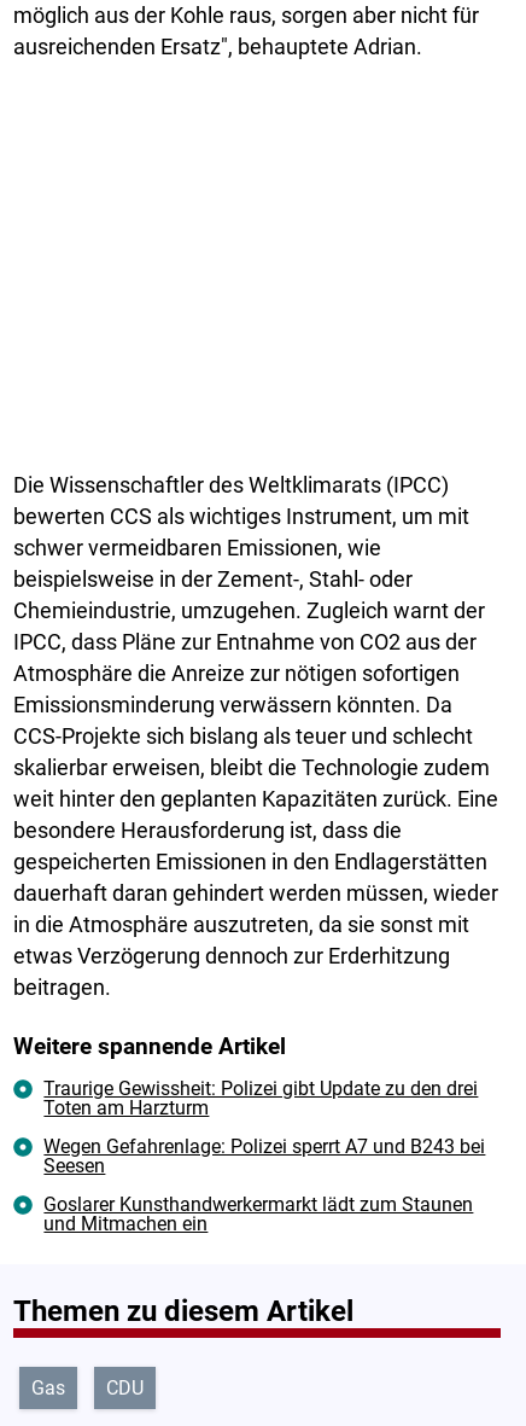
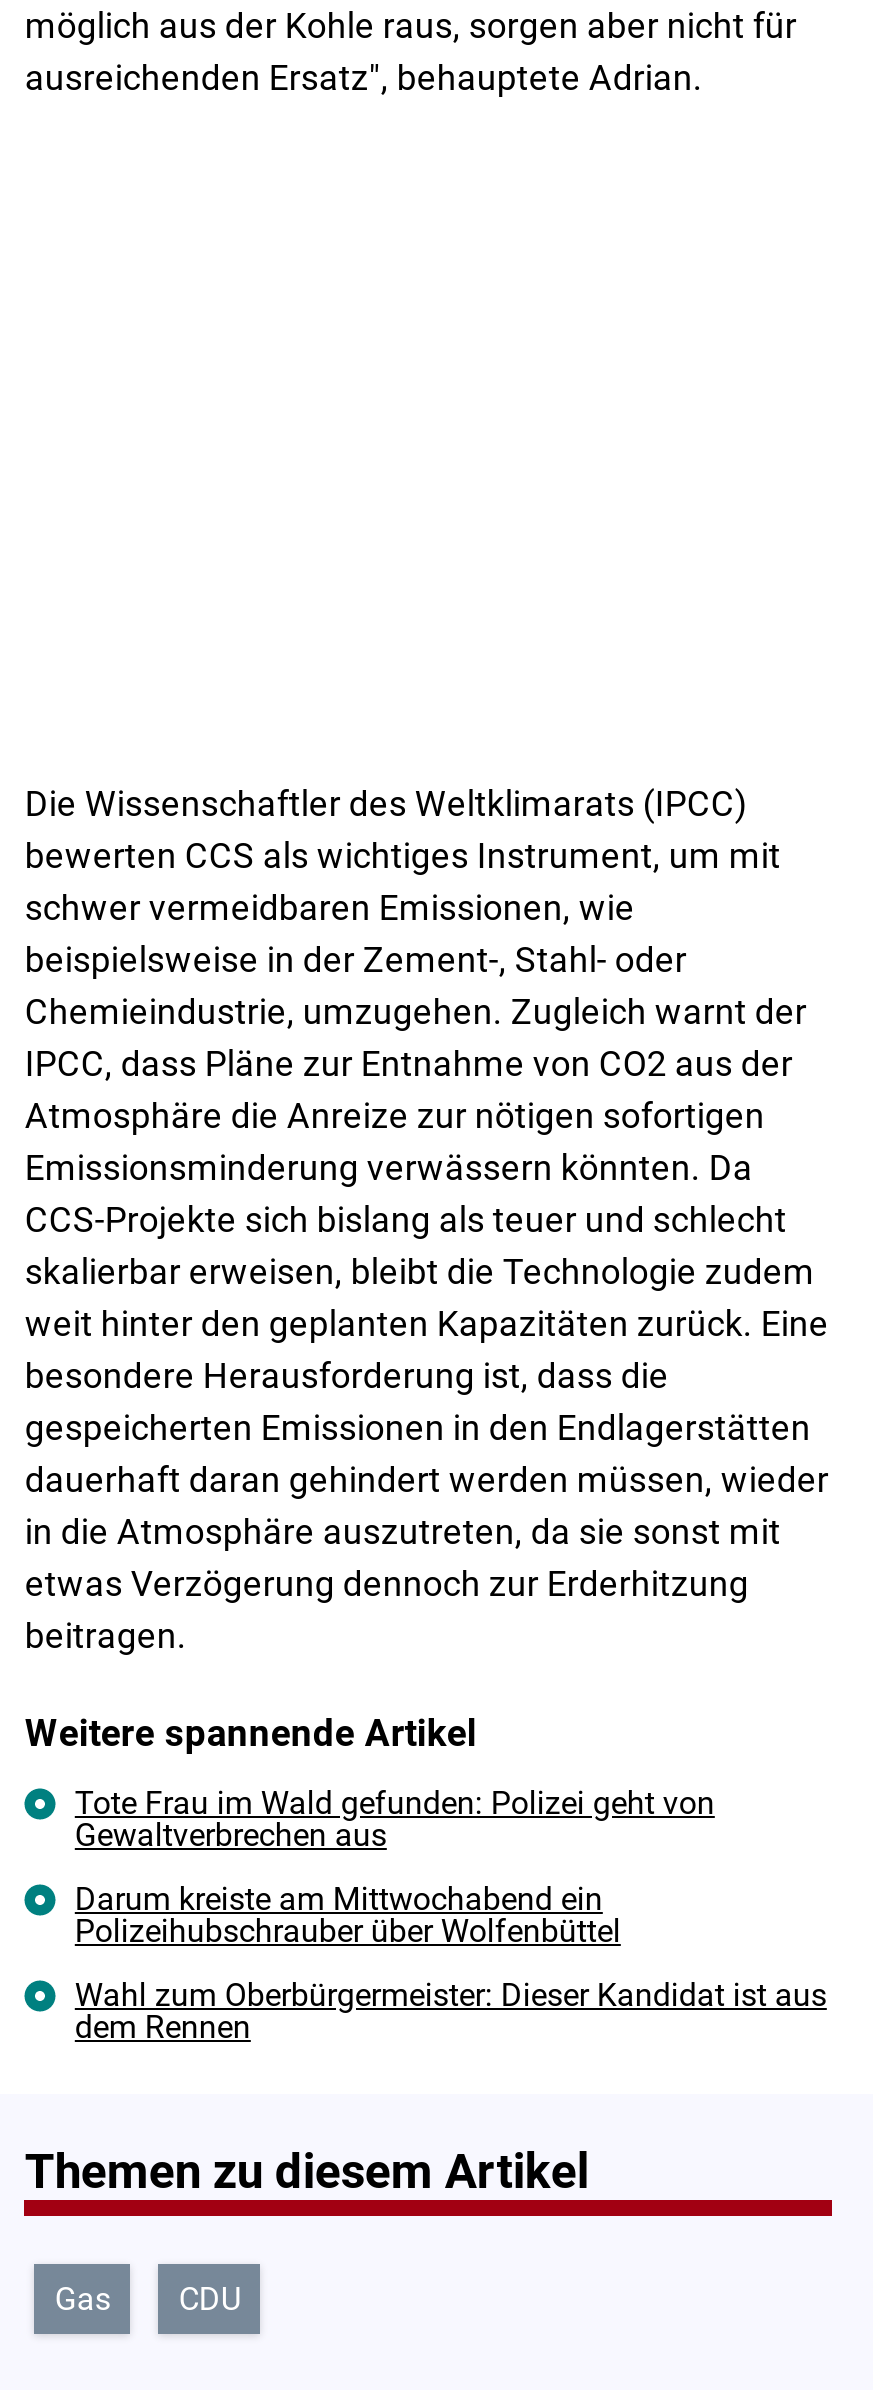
[44,1078,478,1120] Traurige Gewissheit: Polizei gibt Update zu den drei | Toten am Harzturm -> [75,1785,715,1855] Tote Frau im Wald gefunden: Polizei geht von | Gewaltverbrechen aus
[44,1136,485,1178] Wegen Gefahrenlage: Polizei sperrt A7 und B243 bei | Seesen -> [75,1881,621,1951] Darum kreiste am Mittwochabend ein | Polizeihubschrauber über Wolfenbüttel
[44,1194,473,1236] Goslarer Kunsthandwerkermarkt lädt zum Staunen | und Mitmachen ein -> [75,1977,827,2047] Wahl zum Oberbürgermeister: Dieser Kandidat ist aus | dem Rennen

